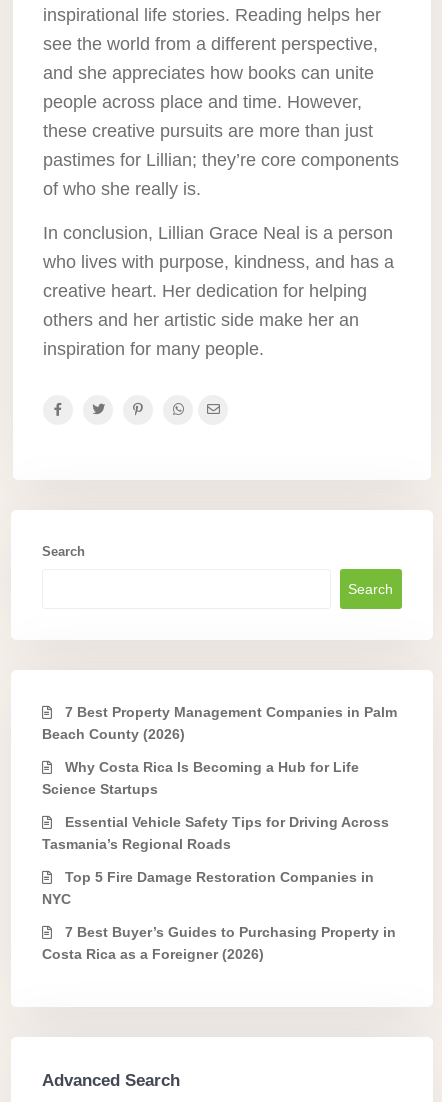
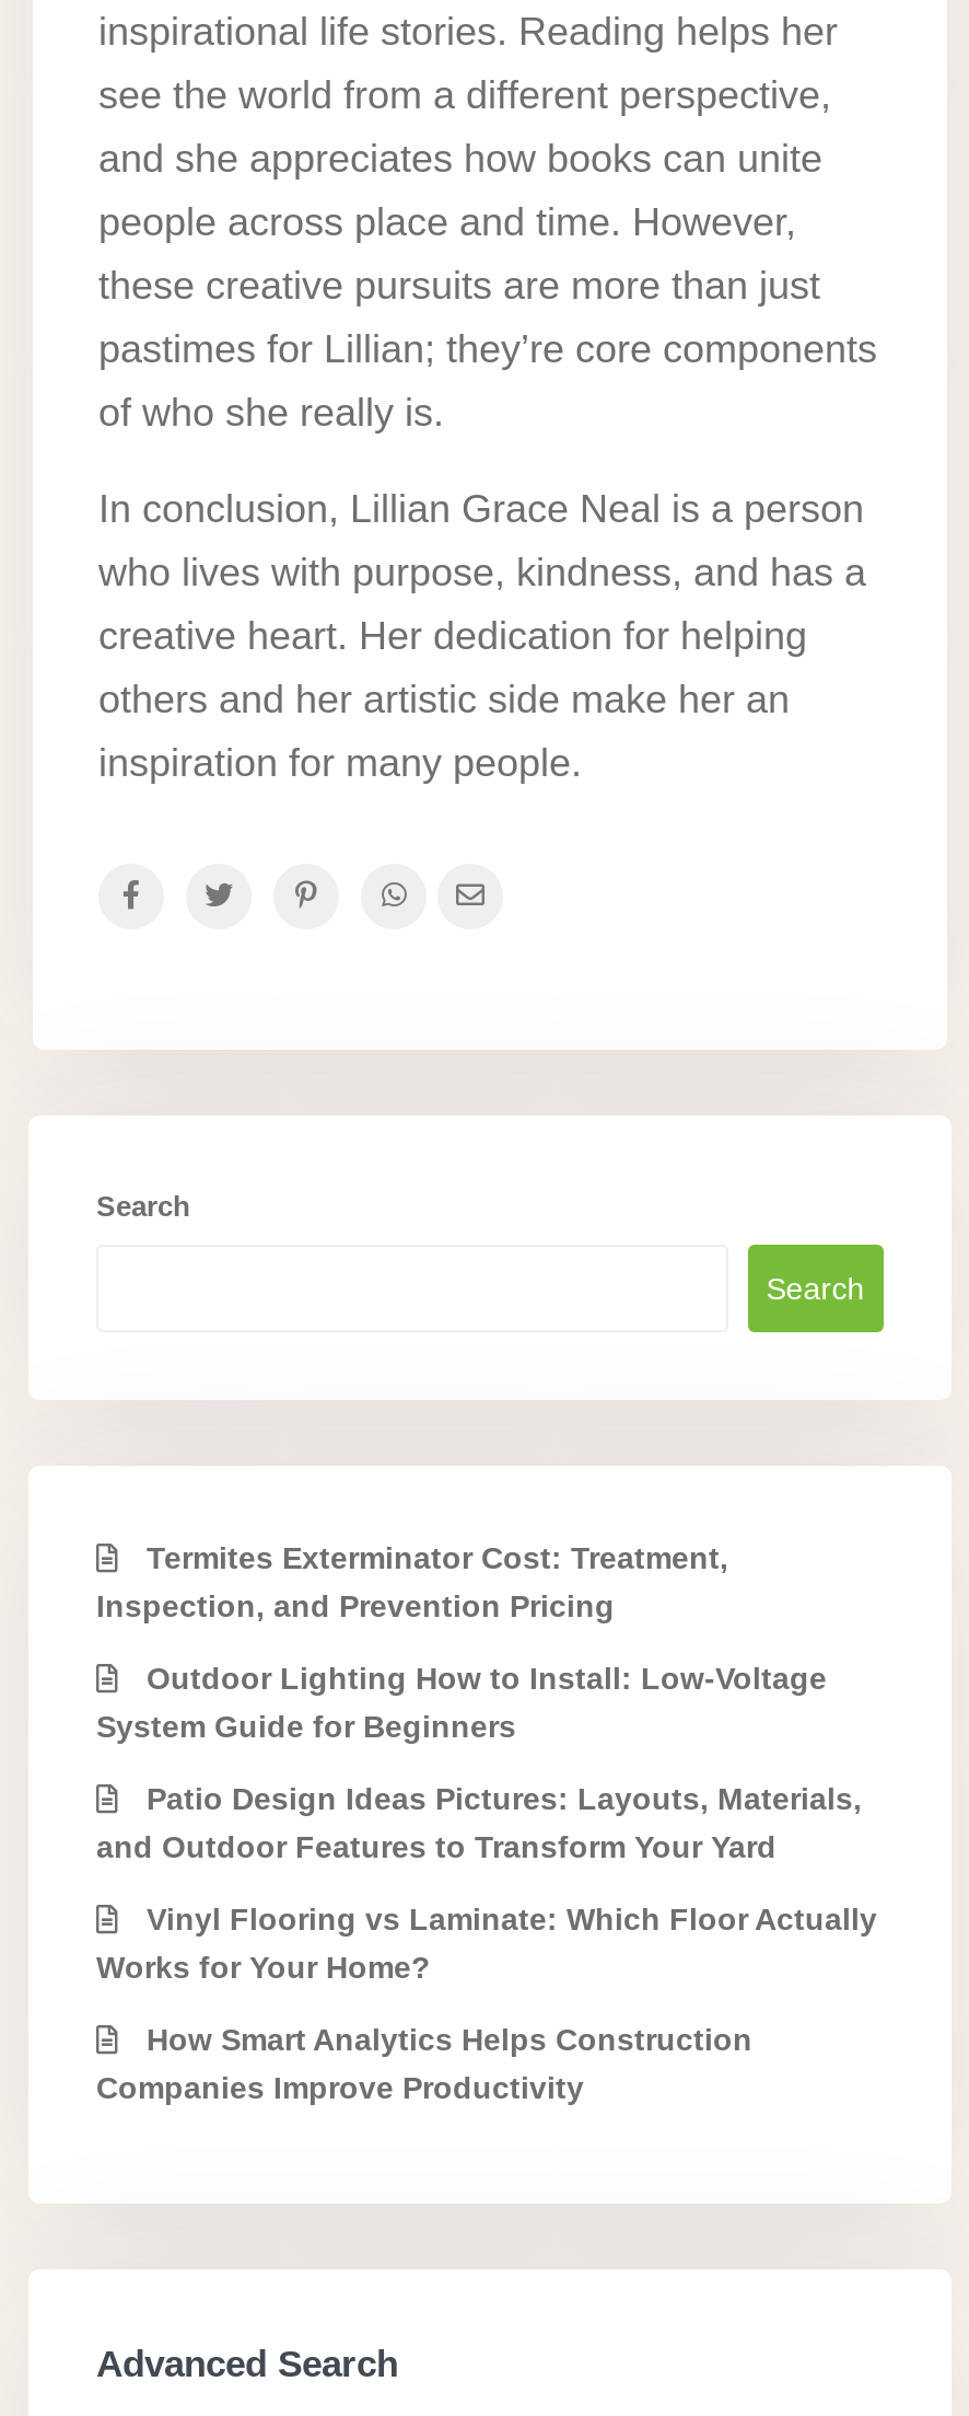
[42,704,397,742] 7 Best Property Management Companies in Palm | Beach County (2026) -> [96,1541,728,1624] Termites Exterminator Cost: Treatment, | Inspection, and Prevention Pricing
[42,759,359,797] Why Costa Rica Is Becoming a Hub for Life | Science Startups -> [96,1661,827,1744] Outdoor Lighting How to Install: Low-Voltage | System Guide for Beginners
[42,814,389,852] Essential Vehicle Safety Tips for Driving Across | Tasmania’s Regional Roads -> [96,1782,862,1865] Patio Design Ideas Pictures: Layouts, Materials, | and Outdoor Features to Transform Your Yard
[42,869,374,907] Top 5 Fire Damage Restoration Companies in | NYC -> [96,1902,877,1985] Vinyl Flooring vs Laminate: Which Floor Actually | Works for Your Home?
[42,924,396,962] 7 Best Buyer’s Guides to Purchasing Property in | Costa Rica as a Foreigner (2026) -> [96,2022,752,2106] How Smart Analytics Helps Construction | Companies Improve Productivity

